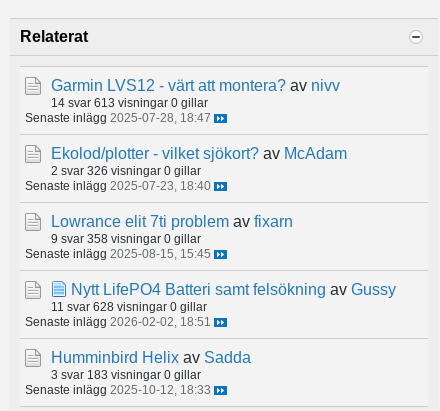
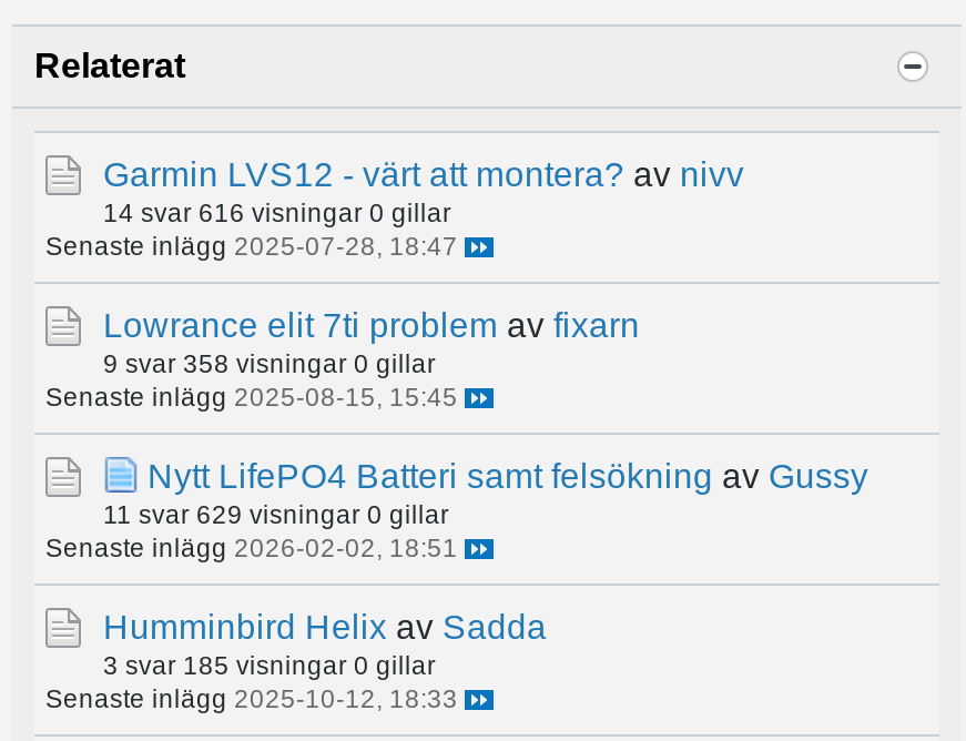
[51,96,208,109] 14 svar 613 visningar 0 gillar -> [103,198,451,227] 14 svar 616 visningar 0 gillar
[25,145,347,192] Ekolod/plotter - vilket sjökort? av McAdam | 2 svar 326 visningar 0 gillar | Senaste inlägg 2025-07-23, 18:40 -> none
[51,300,207,313] 11 svar 628 visningar 0 gillar -> [103,500,449,529] 11 svar 629 visningar 0 gillar
[51,368,201,381] 3 svar 183 visningar 0 gillar -> [103,651,436,680] 3 svar 185 visningar 0 gillar

